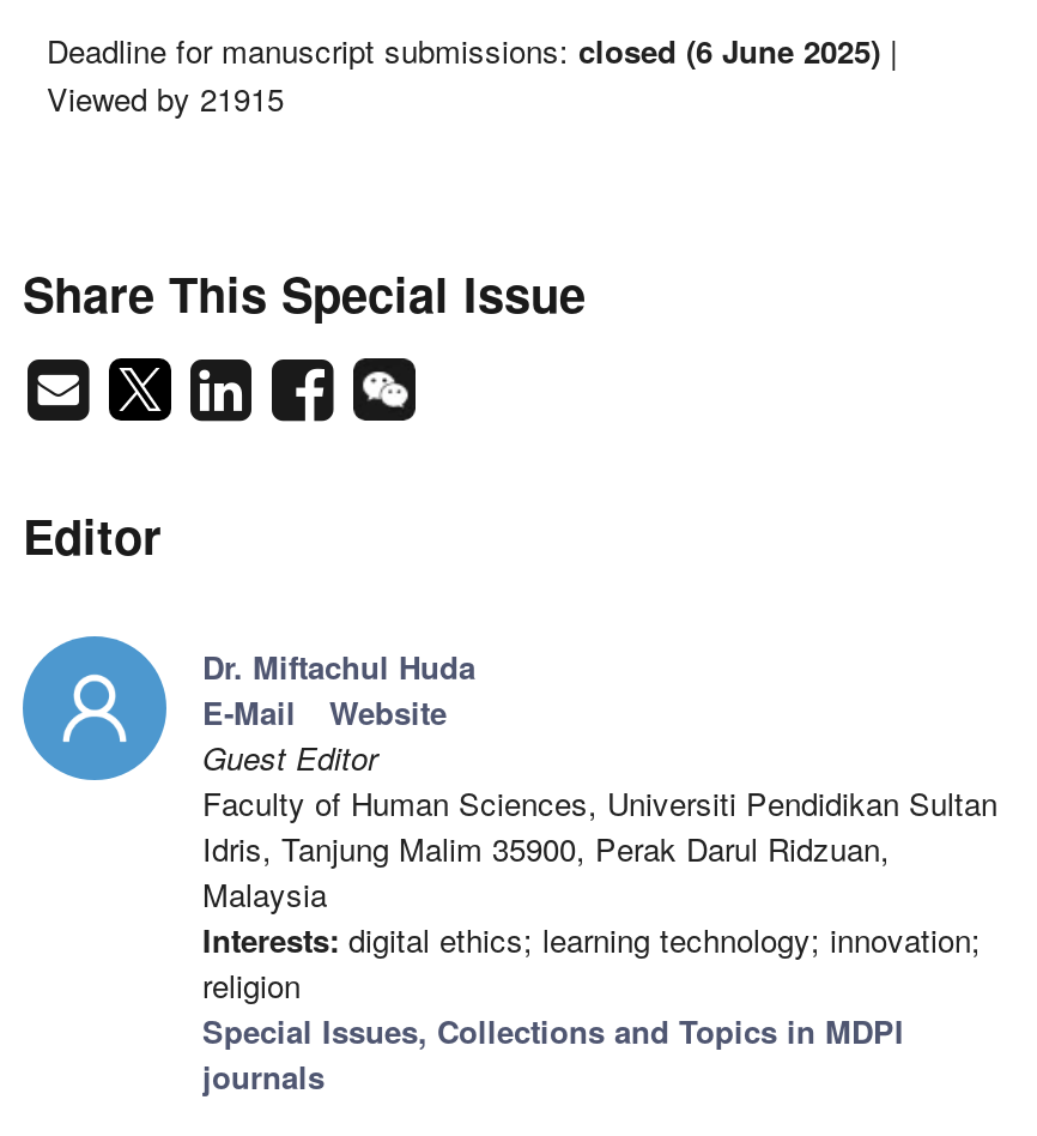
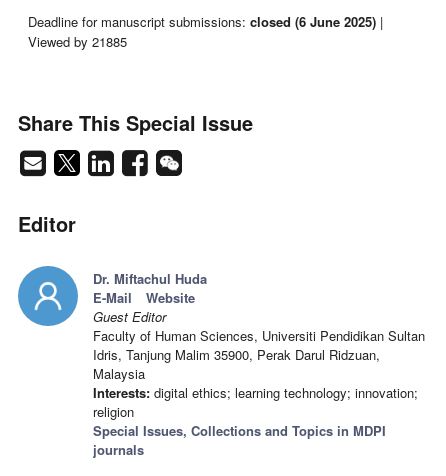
[47,75,284,121] Viewed by 21915 -> [28,32,127,51] Viewed by 21885

